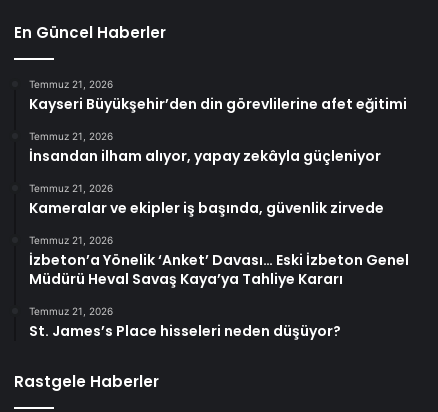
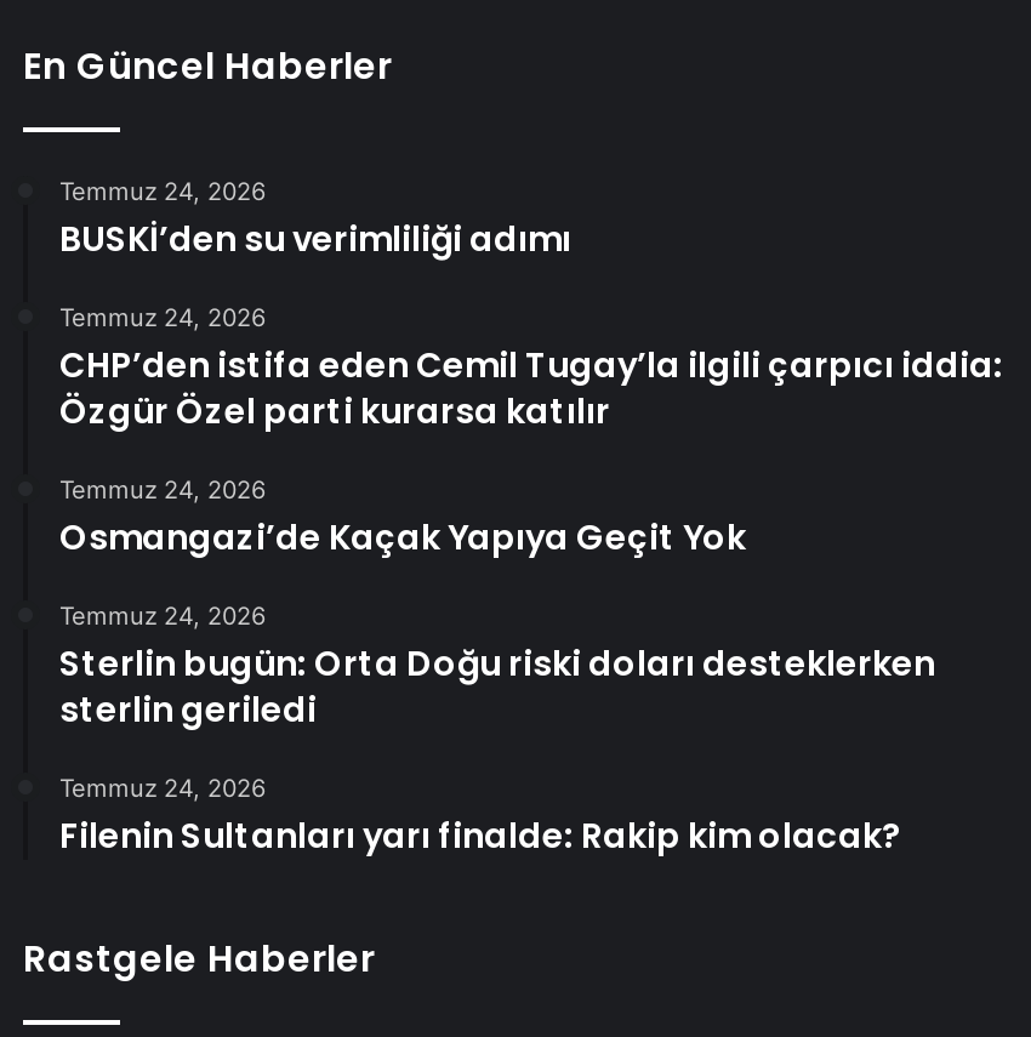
[29,78,407,114] Temmuz 21, 2026 | Kayseri Büyükşehir’den din görevlilerine afet eğitimi -> [59,178,571,265] Temmuz 24, 2026 | BUSKİ’den su verimliliği adımı
[29,130,381,166] Temmuz 21, 2026 | İnsandan ilham alıyor, yapay zekâyla güçleniyor -> [59,304,1003,437] Temmuz 24, 2026 | CHP’den istifa eden Cemil Tugay’la ilgili çarpıcı iddia: | Özgür Özel parti kurarsa katılır
[29,182,384,218] Temmuz 21, 2026 | Kameralar ve ekipler iş başında, güvenlik zirvede -> [59,476,746,563] Temmuz 24, 2026 | Osmangazi’de Kaçak Yapıya Geçit Yok
[29,234,409,289] Temmuz 21, 2026 | İzbeton’a Yönelik ‘Anket’ Davası… Eski İzbeton Genel | Müdürü Heval Savaş Kaya’ya Tahliye Kararı -> [59,602,935,735] Temmuz 24, 2026 | Sterlin bugün: Orta Doğu riski doları desteklerken | sterlin geriledi
[29,305,341,341] Temmuz 21, 2026 | St. James’s Place hisseleri neden düşüyor? -> [59,774,901,862] Temmuz 24, 2026 | Filenin Sultanları yarı finalde: Rakip kim olacak?

